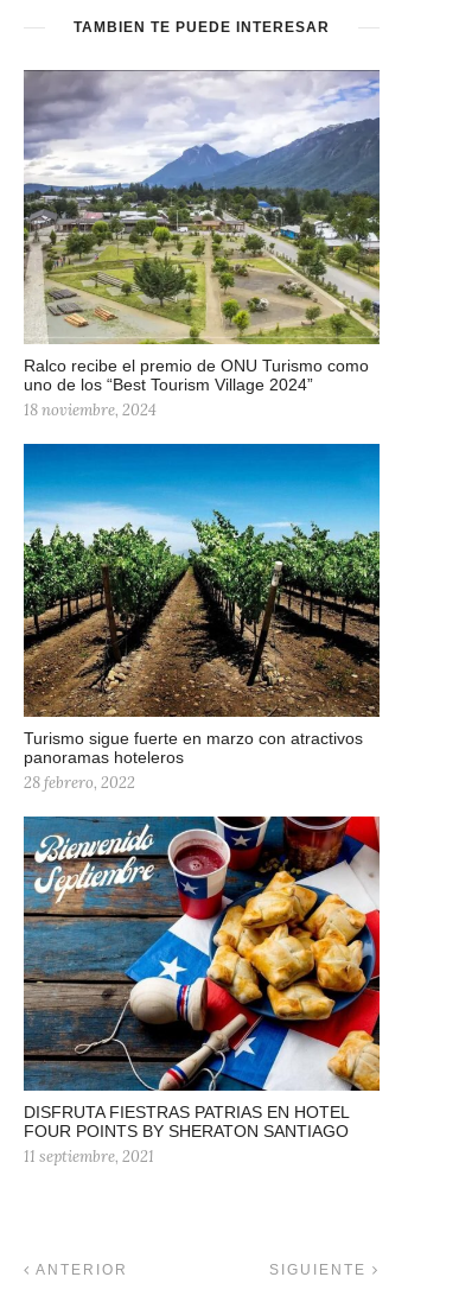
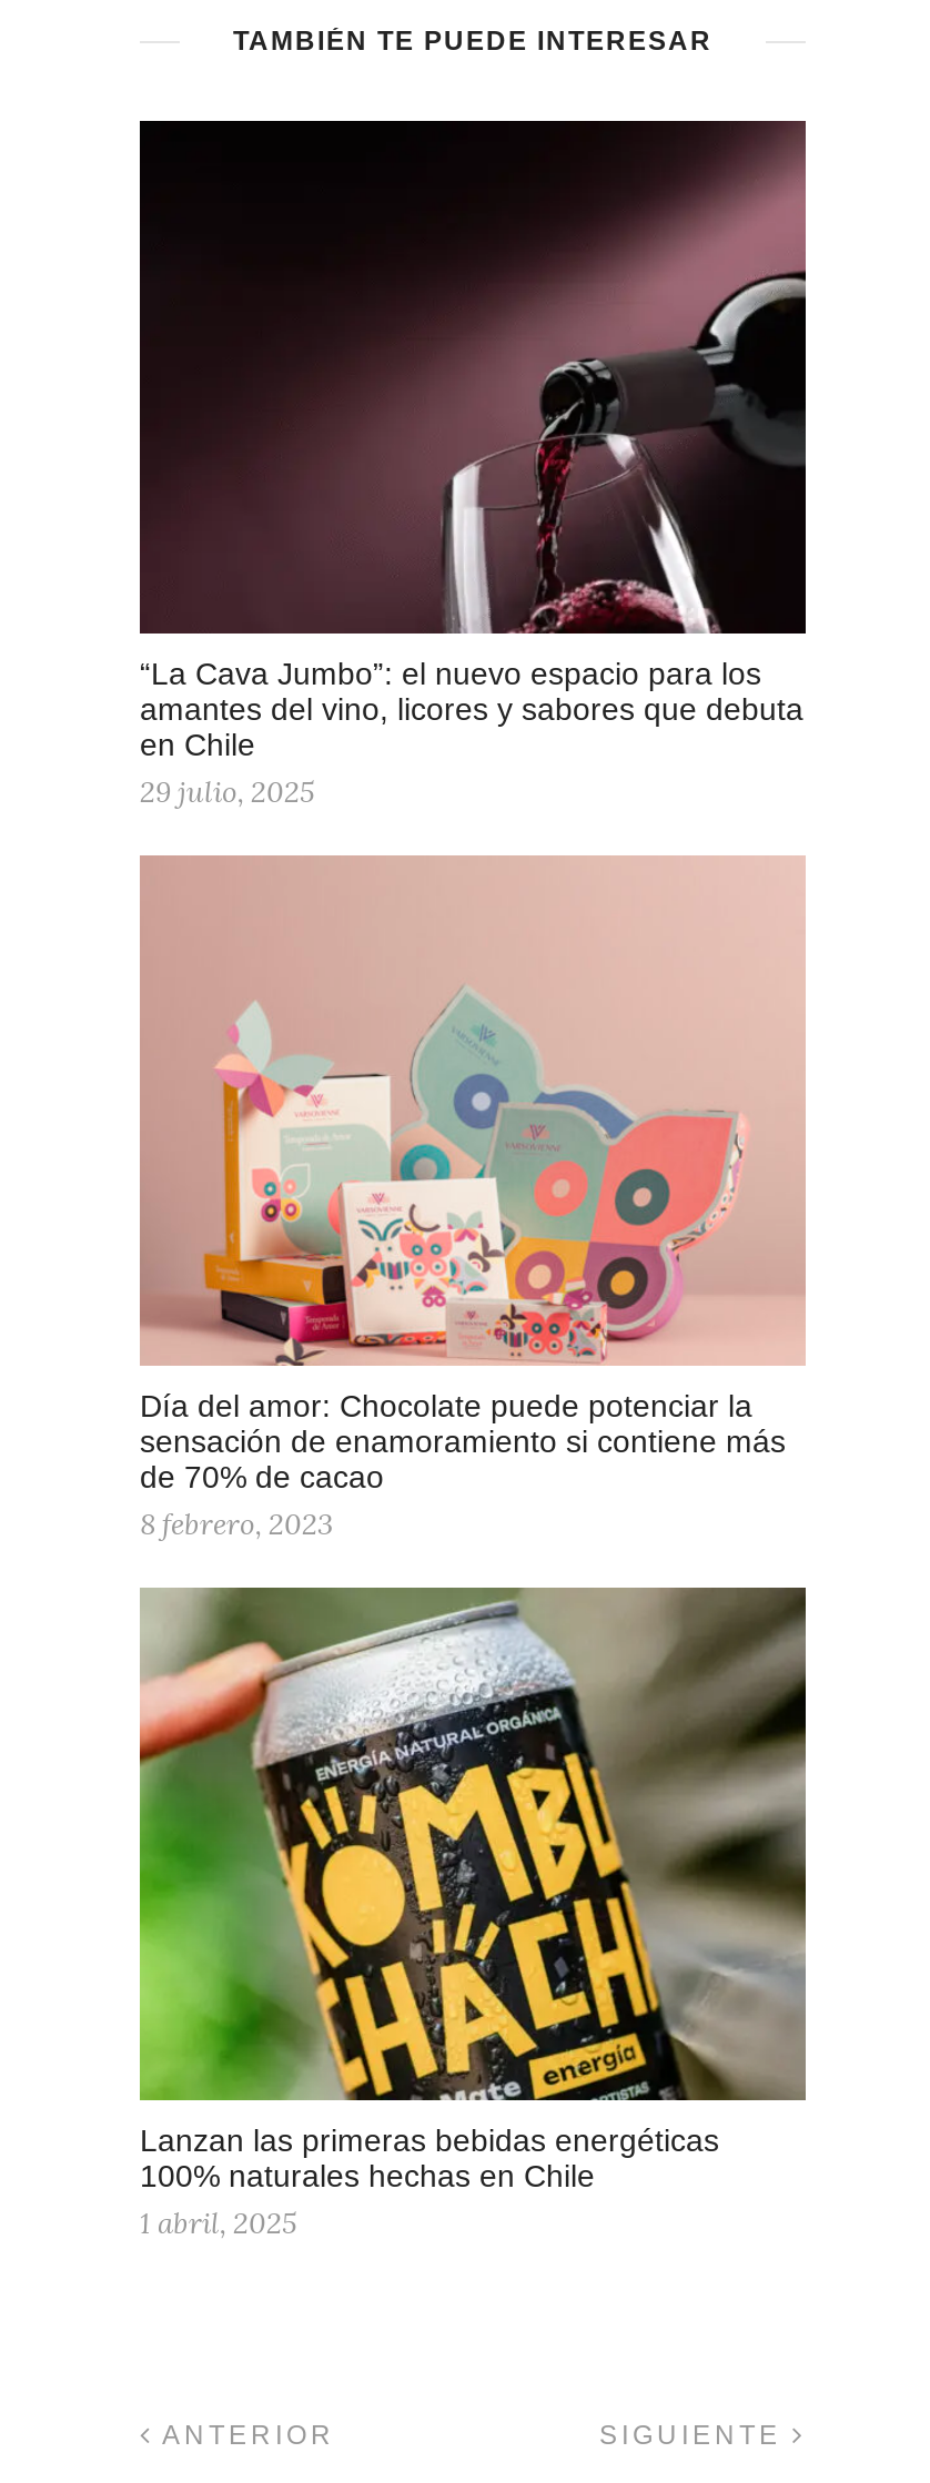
[23,69,381,420] [image] | Ralco recibe el premio de ONU Turismo como | uno de los “Best Tourism Village 2024” | 18 noviembre, 2024 -> [138,121,808,810] [image] | “La Cava Jumbo”: el nuevo espacio para los | amantes del vino, licores y sabores que debuta | en Chile | 29 julio, 2025
[23,443,381,793] [image] | Turismo sigue fuerte en marzo con atractivos | panoramas hoteleros | 28 febrero, 2022 -> [140,855,806,1544] [image] | Día del amor: Chocolate puede potenciar la | sensación de enamoramiento si contiene más | de 70% de cacao | 8 febrero, 2023
[23,815,381,1167] [image] | DISFRUTA FIESTRAS PATRIAS EN HOTEL | FOUR POINTS BY SHERATON SANTIAGO | 11 septiembre, 2021 -> [138,1585,808,2242] [image] | Lanzan las primeras bebidas energéticas | 100% naturales hechas en Chile | 1 abril, 2025

